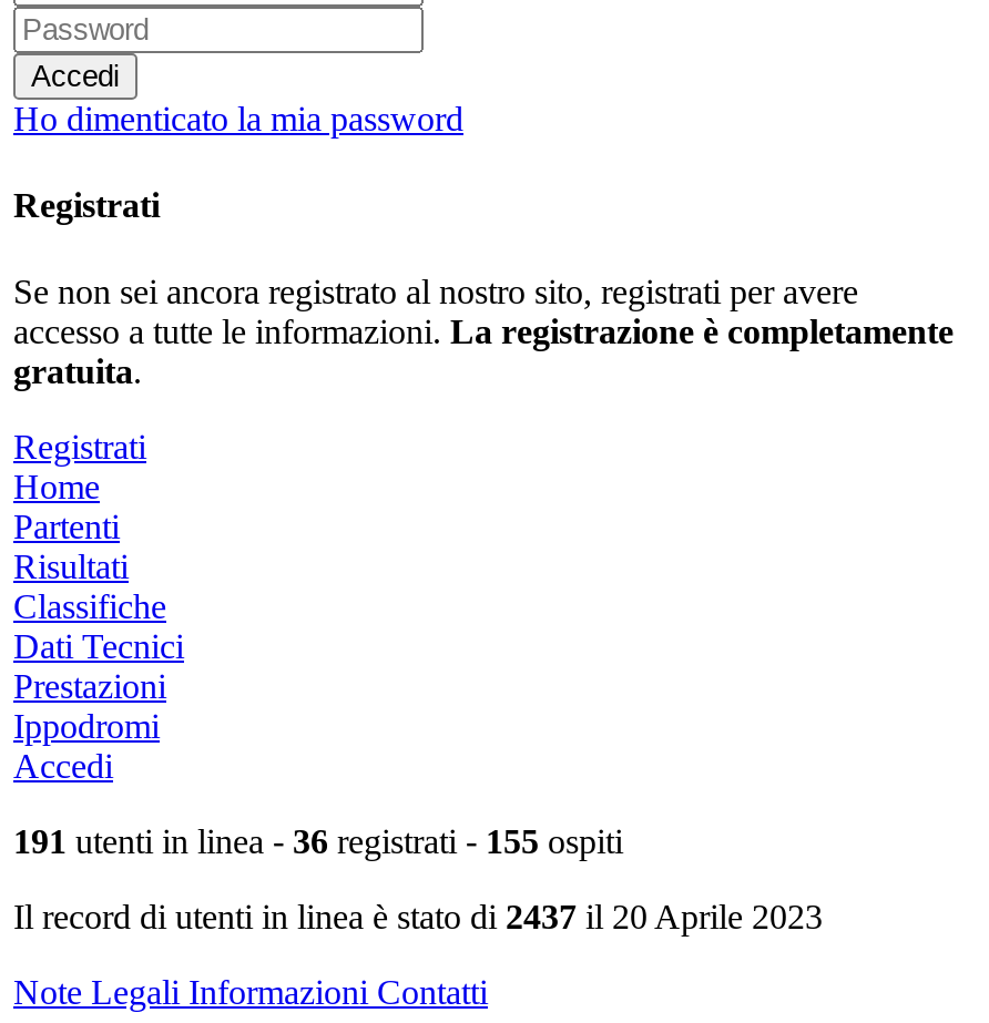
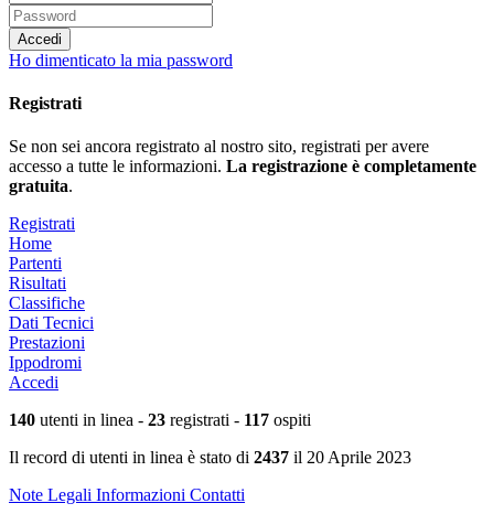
[13,823,623,860] 191 utenti in linea - 36 registrati - 155 ospiti -> [9,410,311,429] 140 utenti in linea - 23 registrati - 117 ospiti

